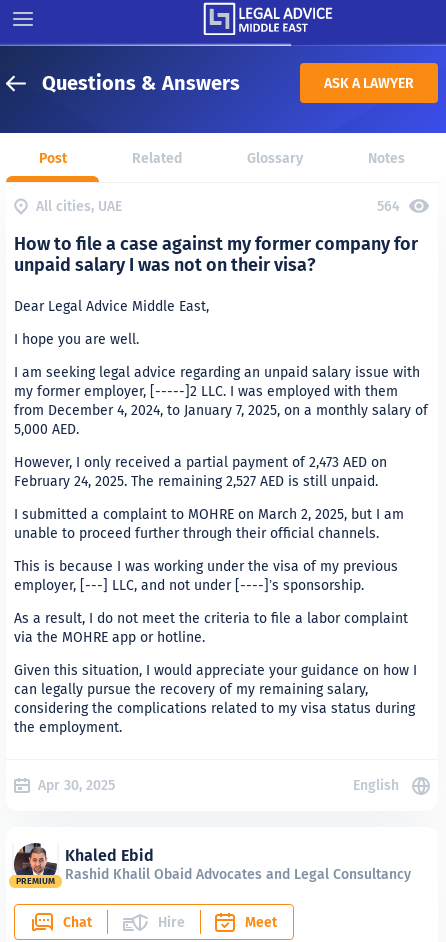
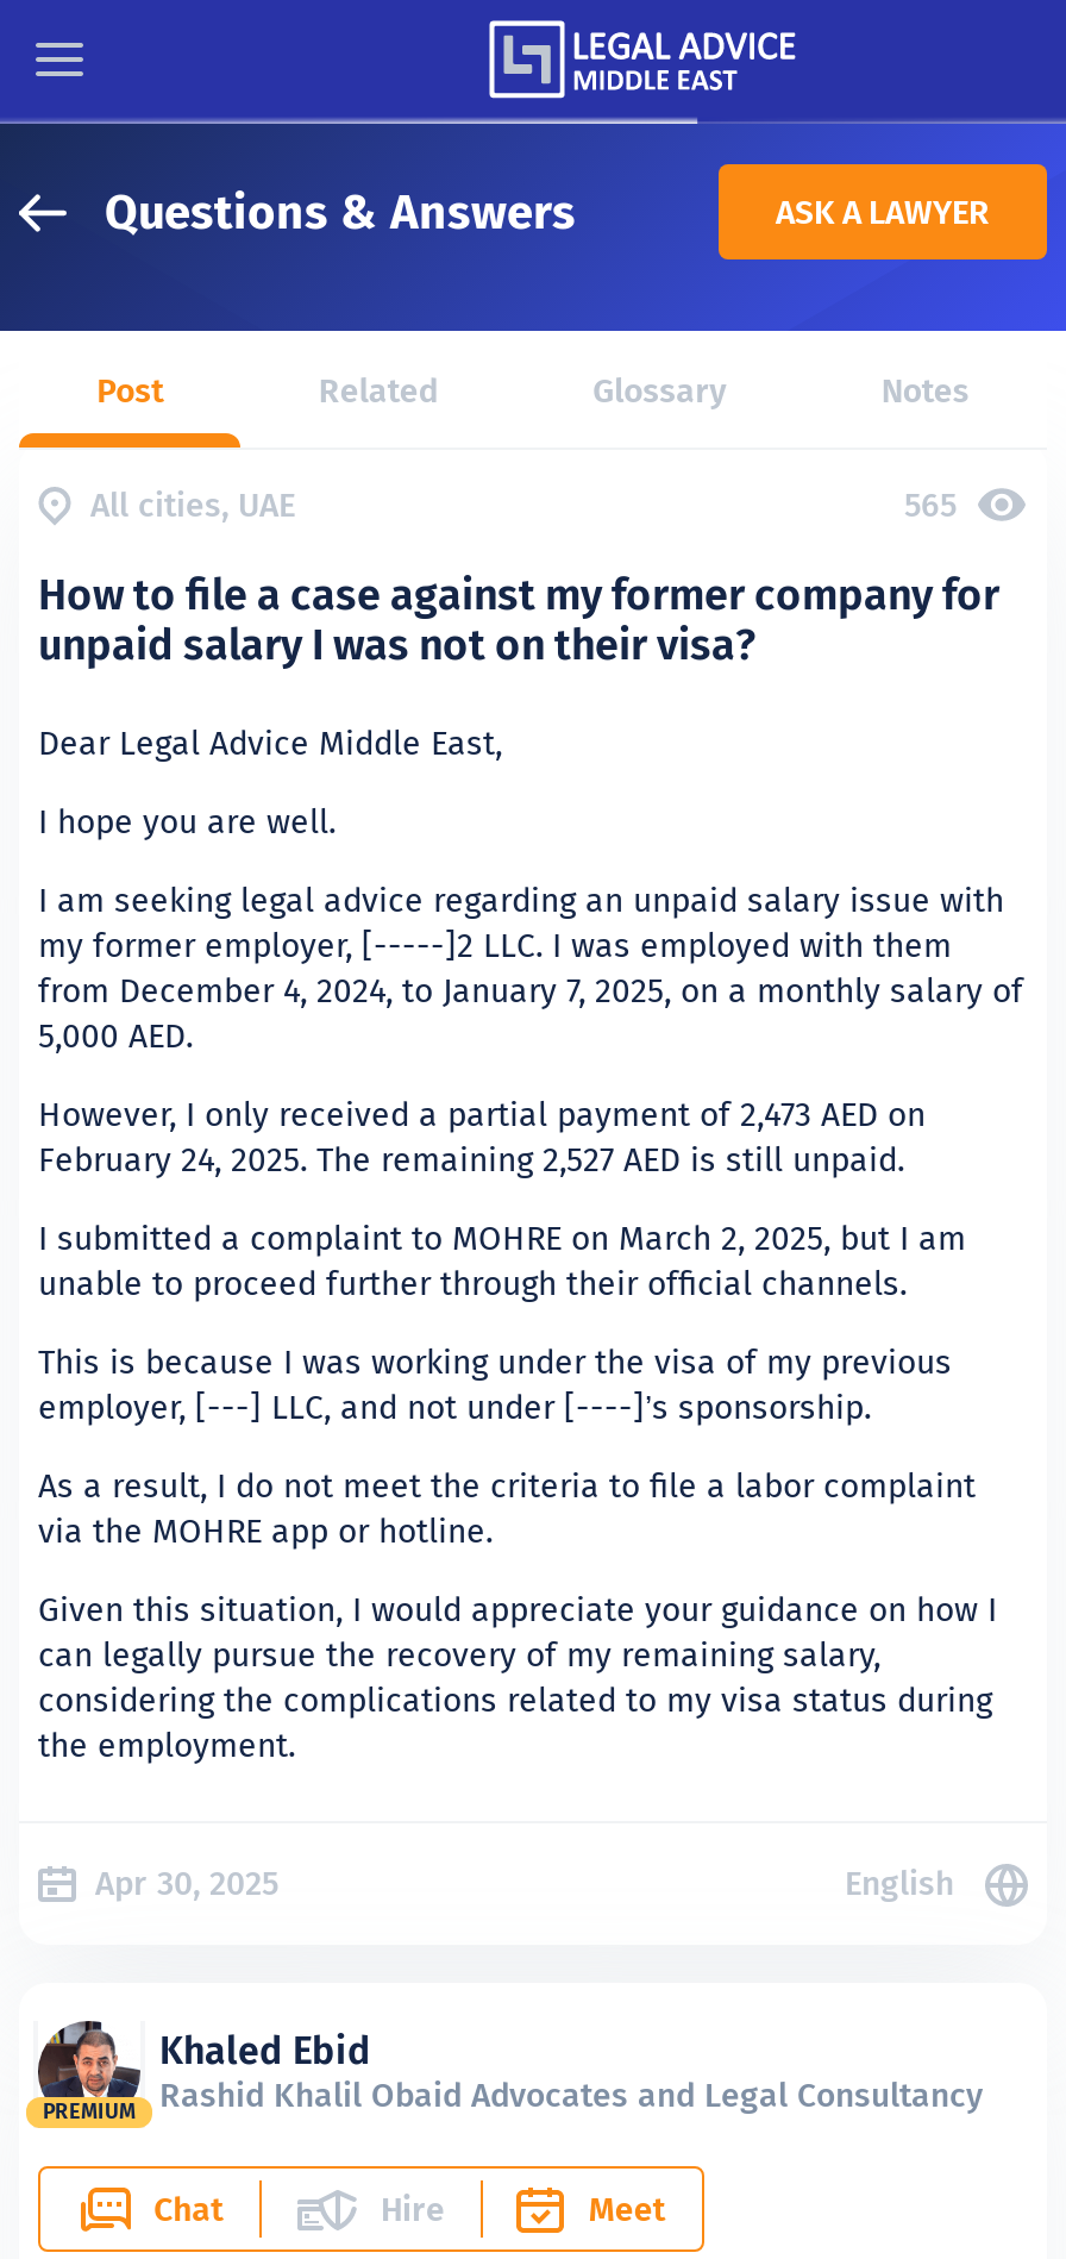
[377,196,400,216] 564 -> [904,481,957,528] 565

